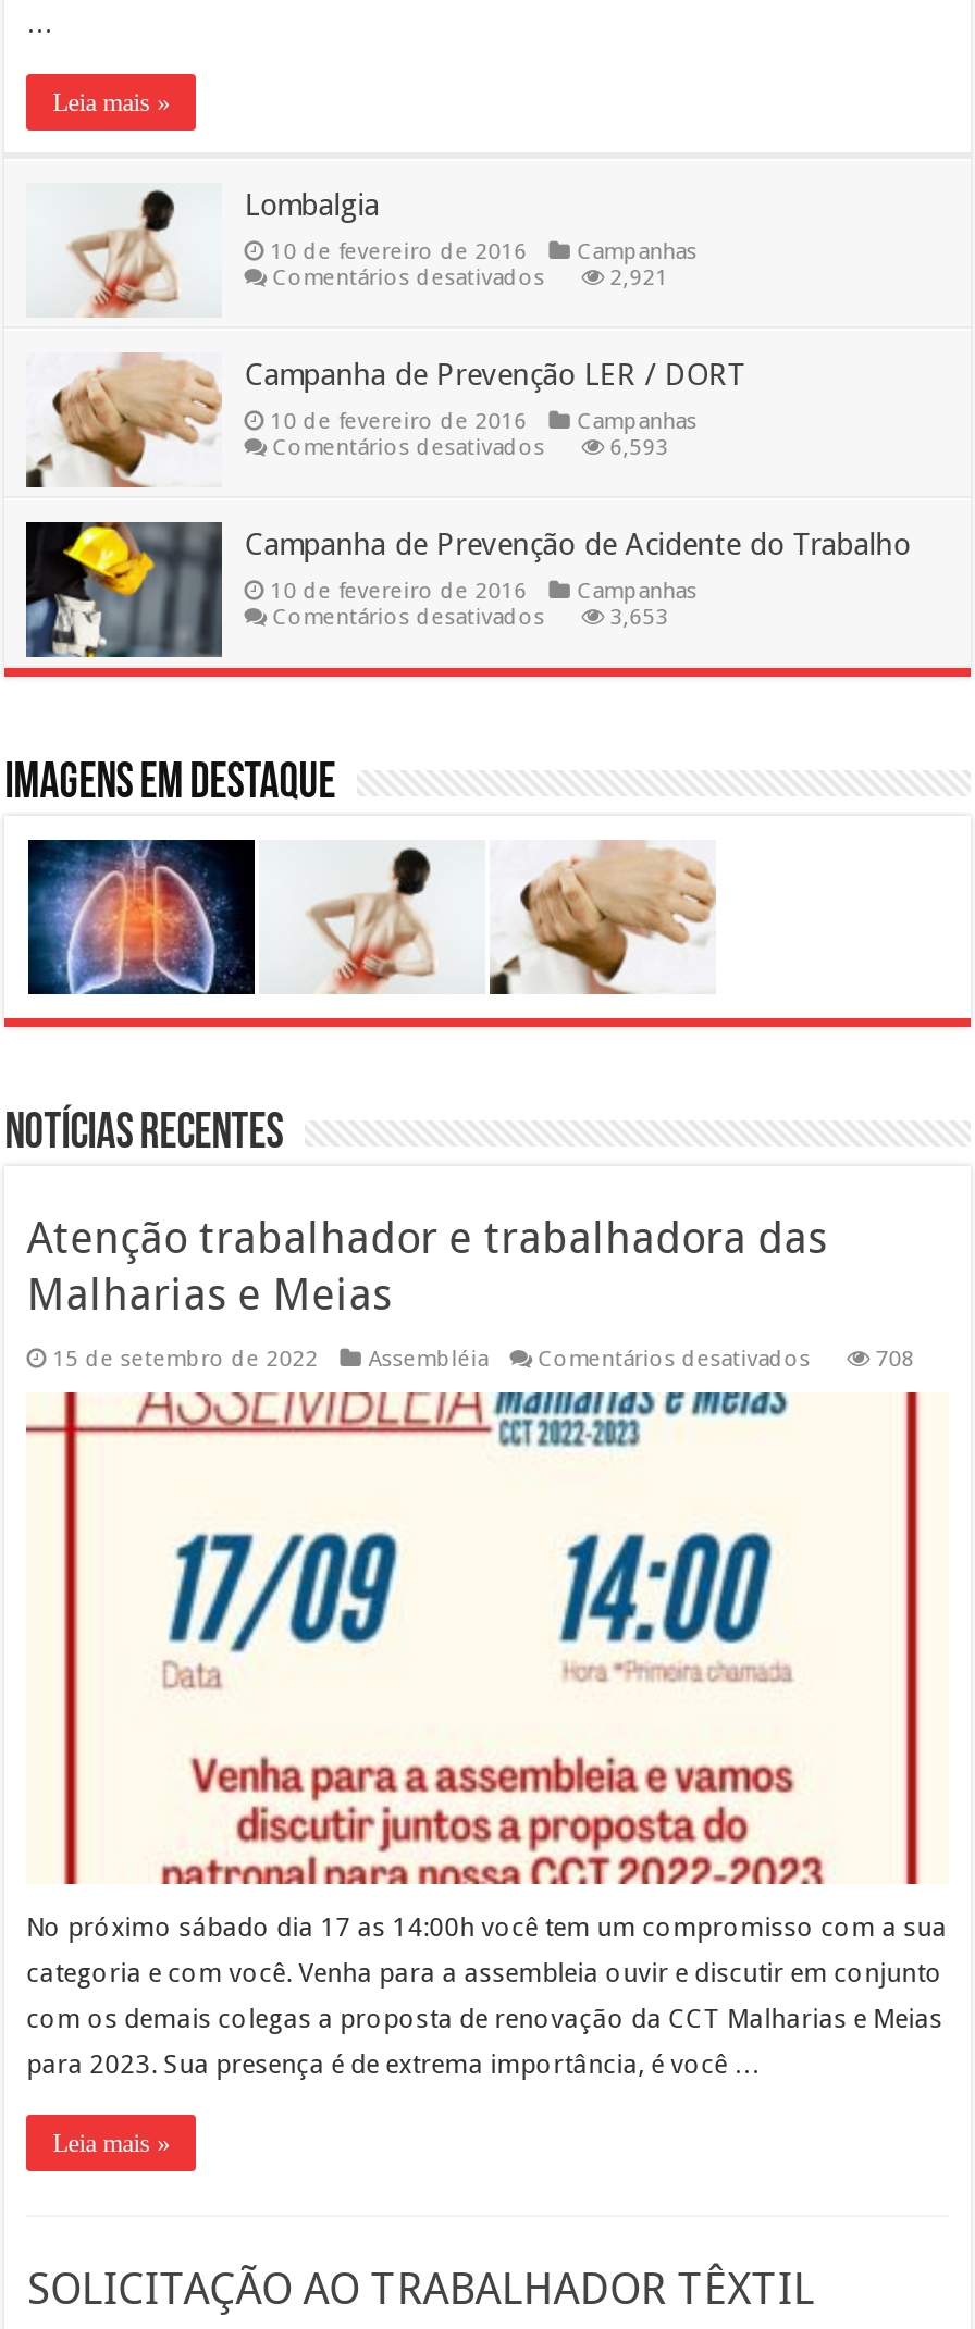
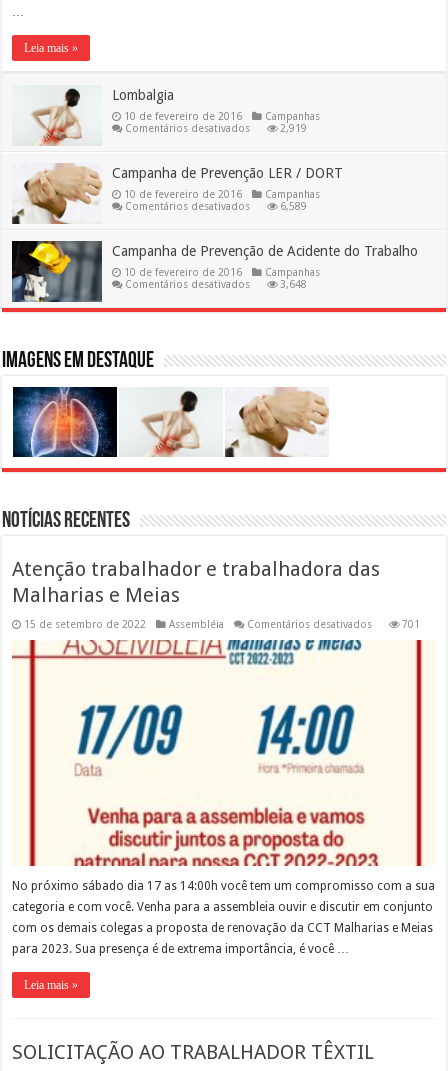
[610,264,669,290] 2,921 -> [280,121,307,133] 2,919
[610,434,669,460] 6,593 -> [280,199,307,211] 6,589
[610,604,669,630] 3,653 -> [280,277,307,289] 3,648
[875,1345,914,1371] 708 -> [402,618,420,630] 701

